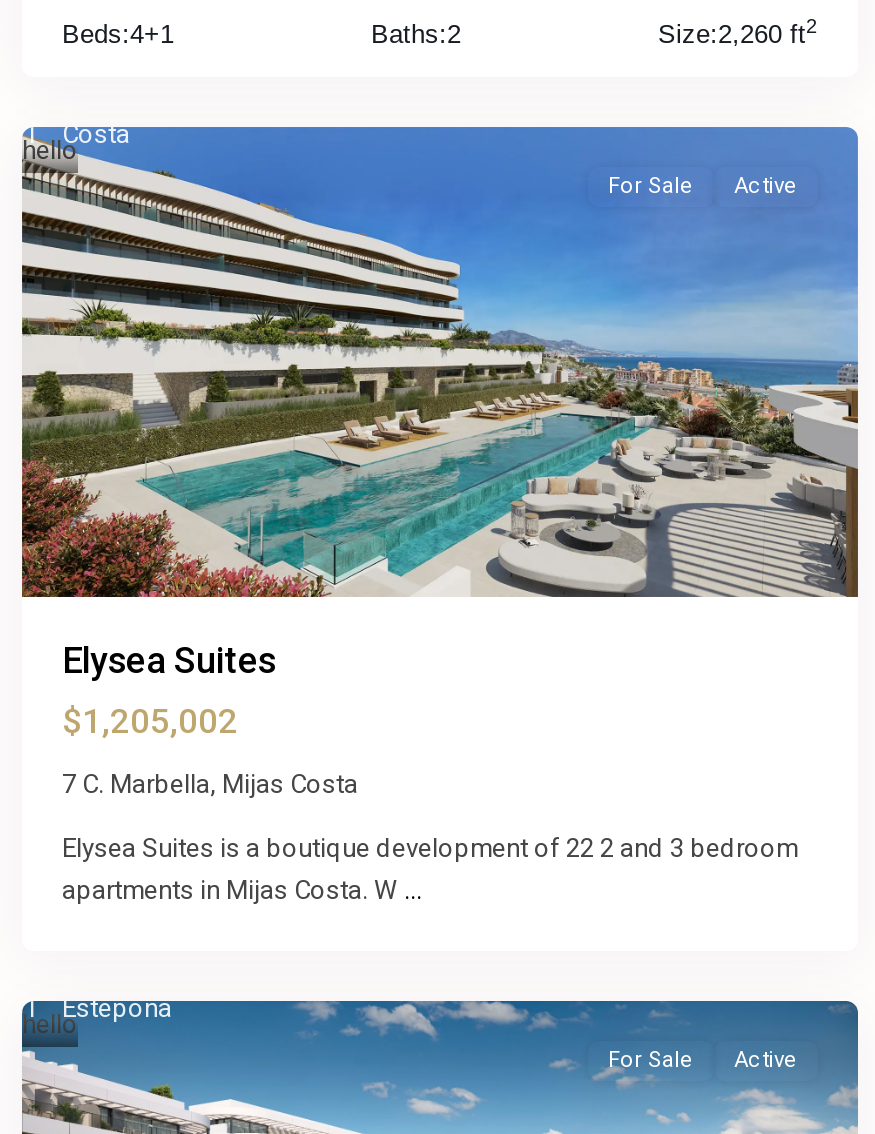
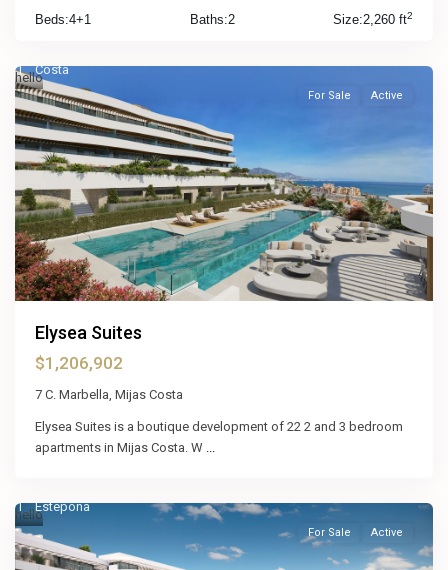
[62,701,238,741] $1,205,002 -> [35,353,123,373] $1,206,902

